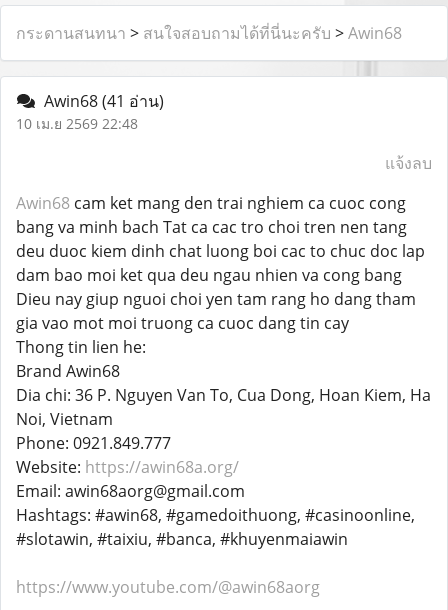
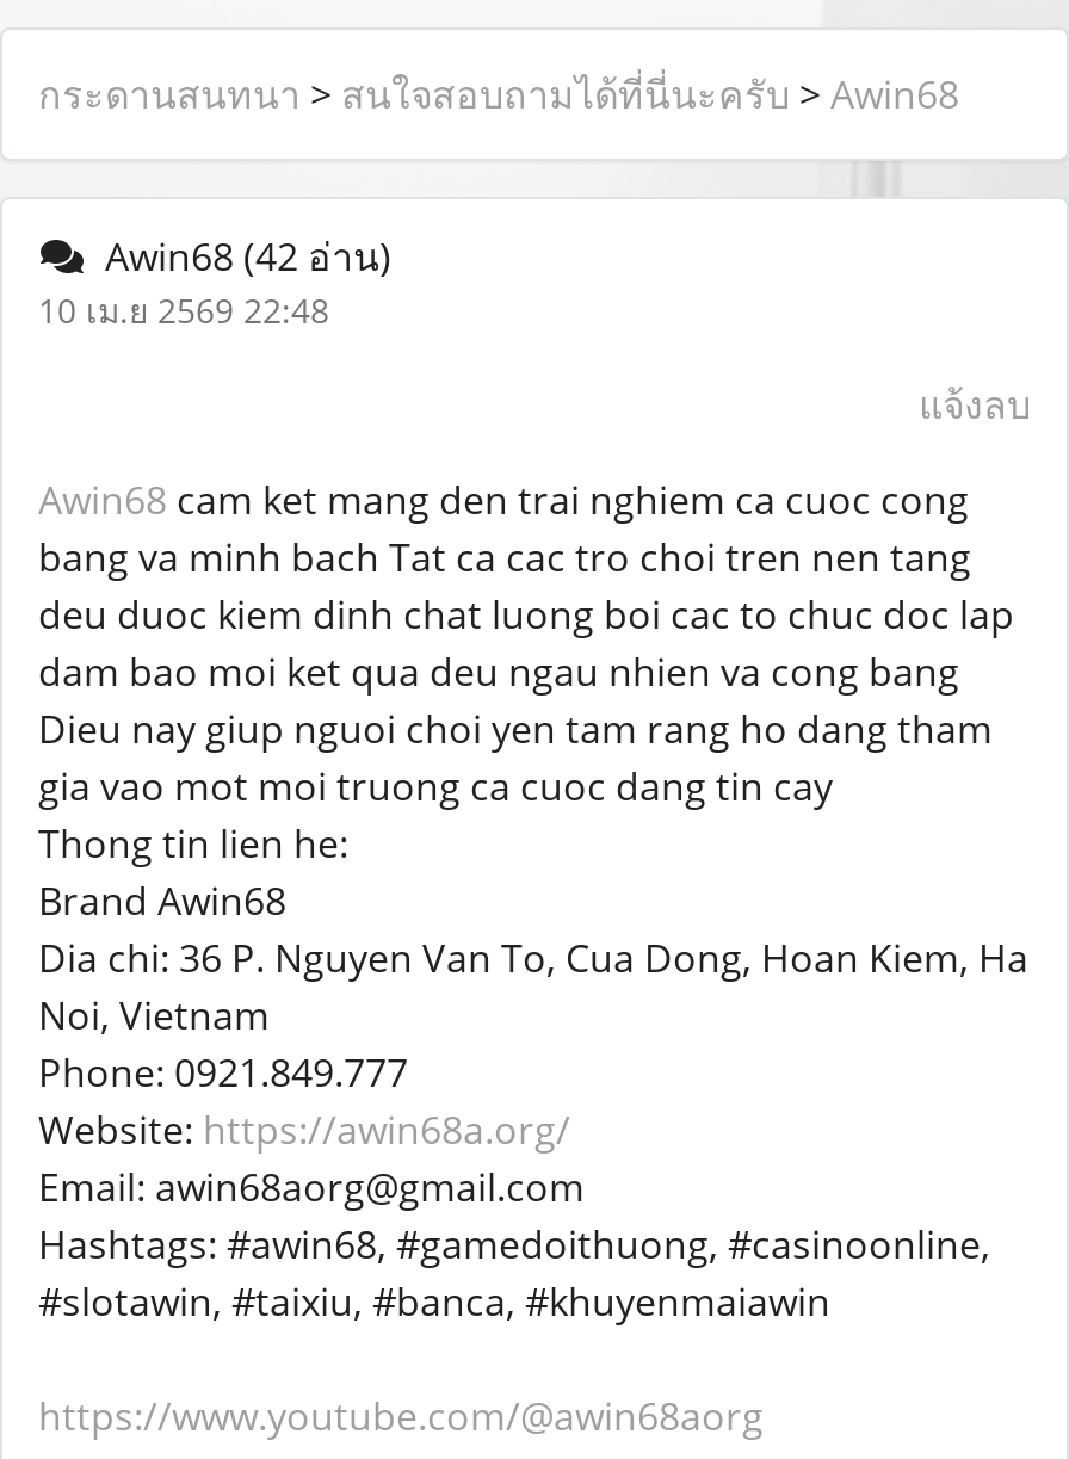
[36,90,164,112] Awin68 (41 อ่าน) -> [86,231,391,283] Awin68 (42 อ่าน)

